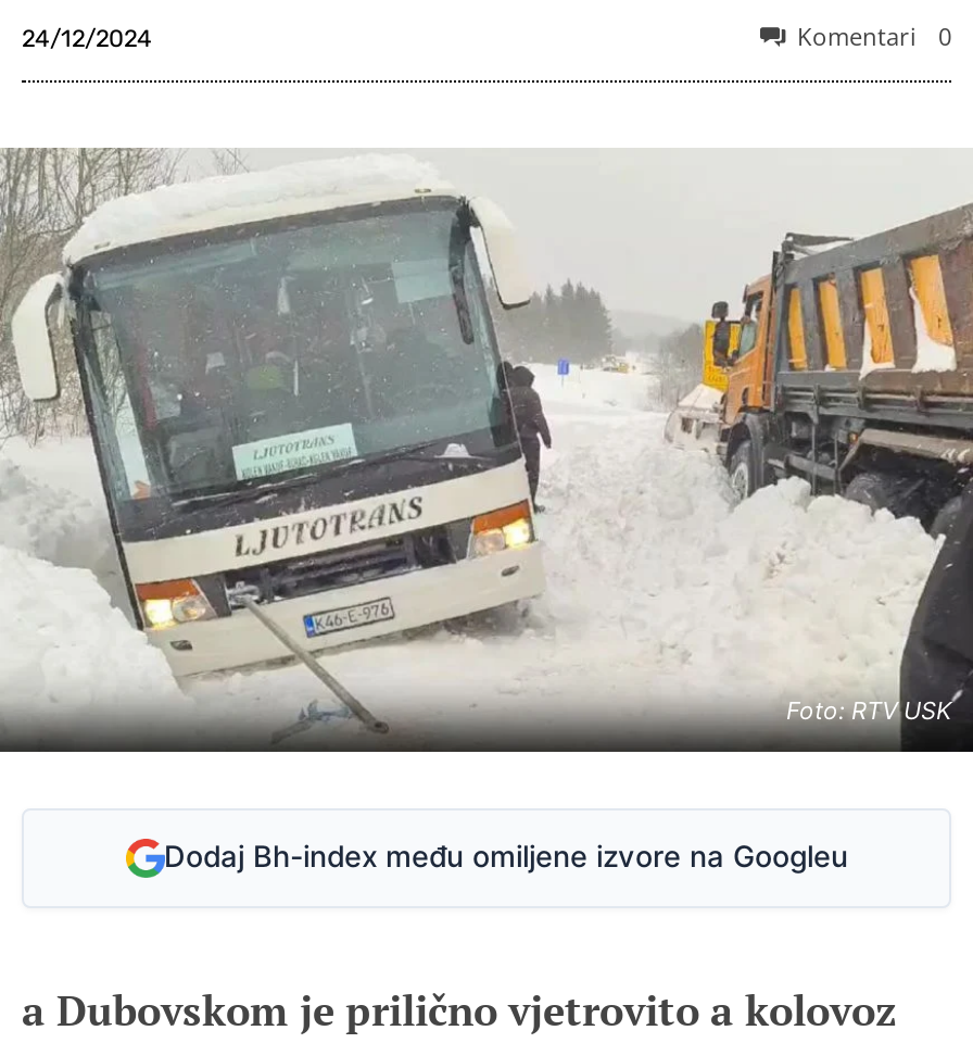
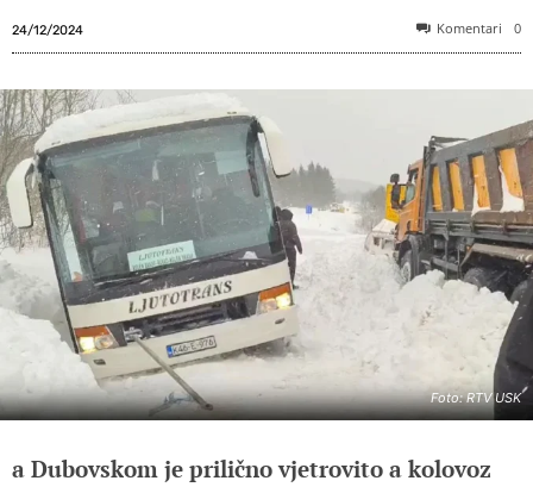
[164,839,848,874] Dodaj Bh-index među omiljene izvore na Googleu -> none

